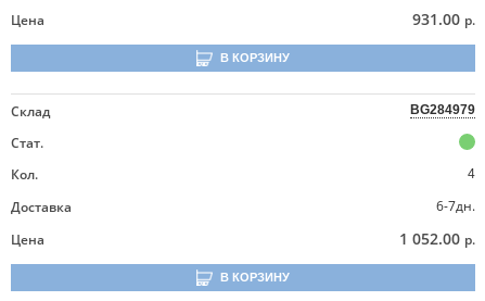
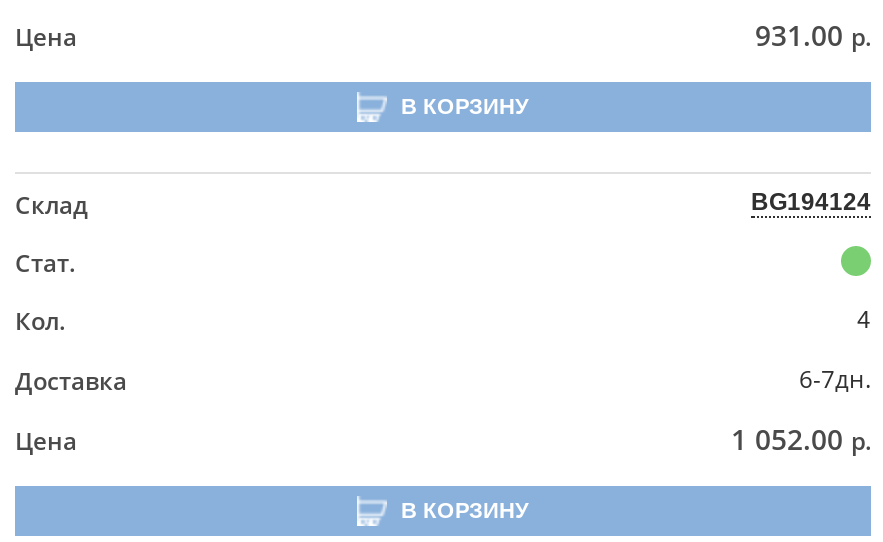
[410,102,475,117] BG284979 -> [751,188,871,216] BG194124

